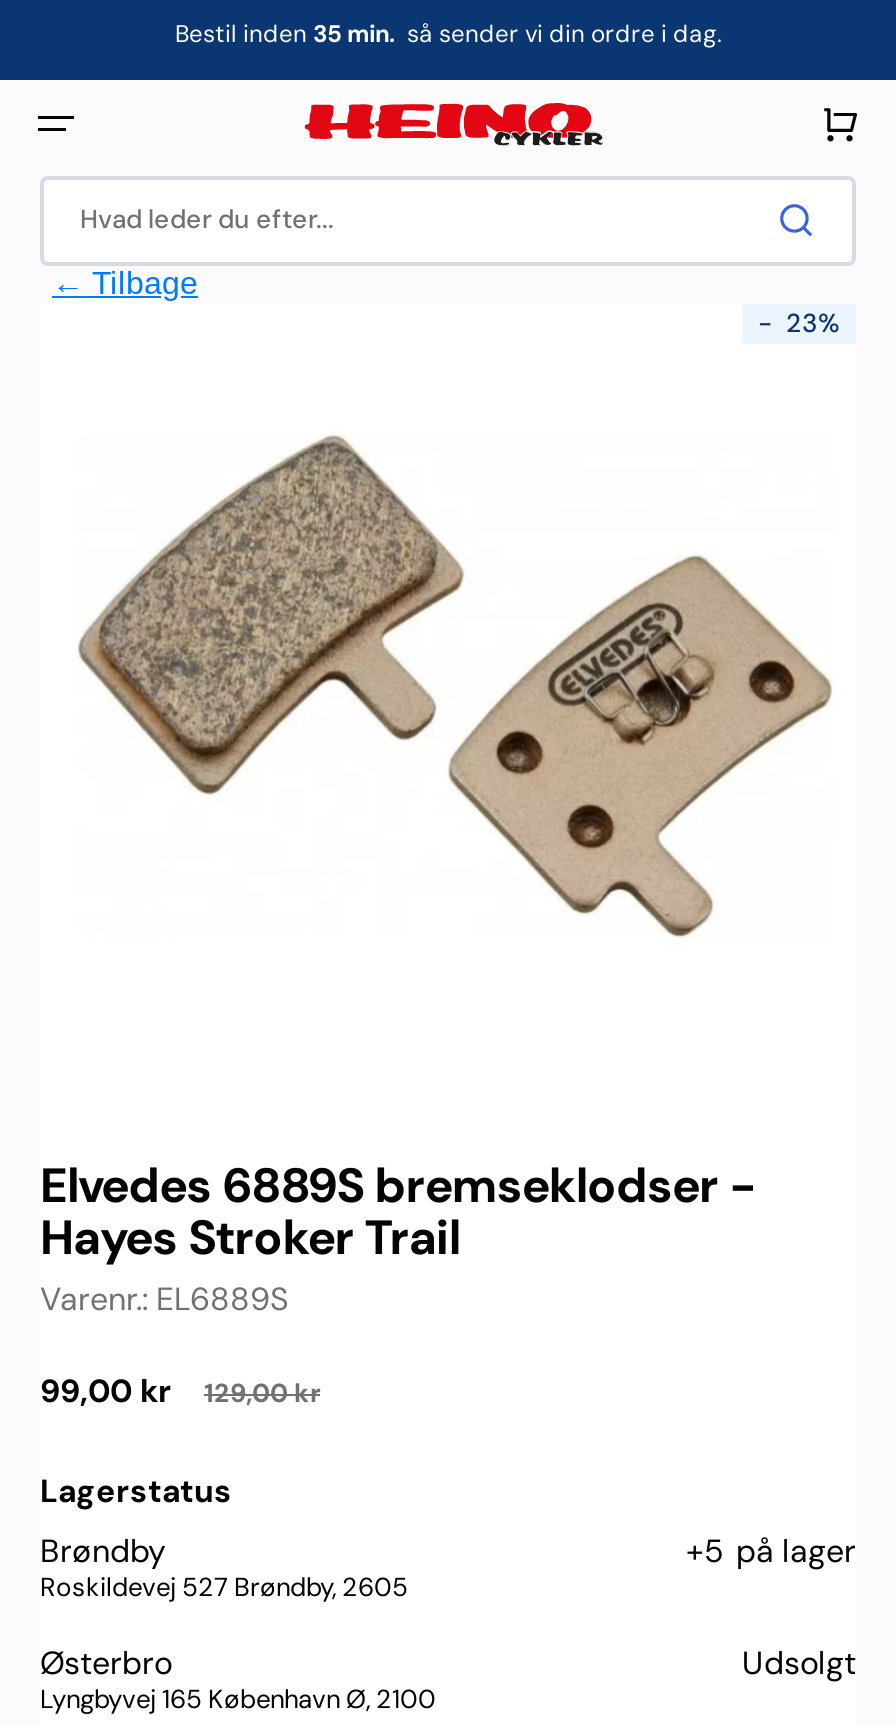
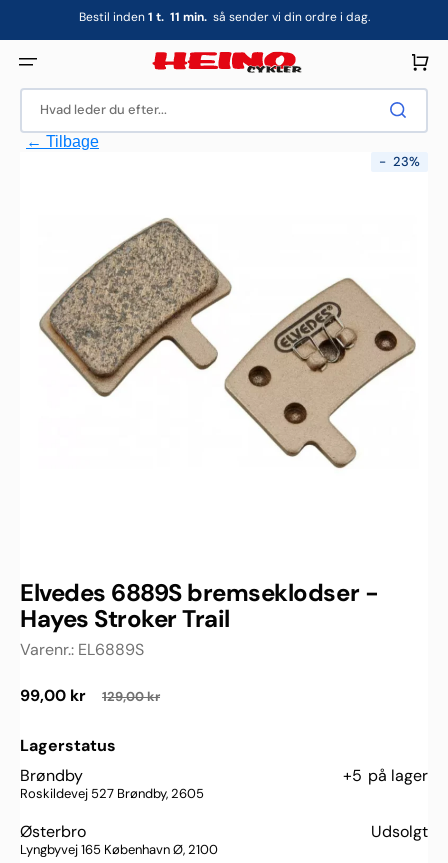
[175,18,721,50] Bestil inden 35 min. så sender vi din ordre i dag. -> [78,9,369,25] Bestil inden 1 t. 11 min. så sender vi din ordre i dag.

